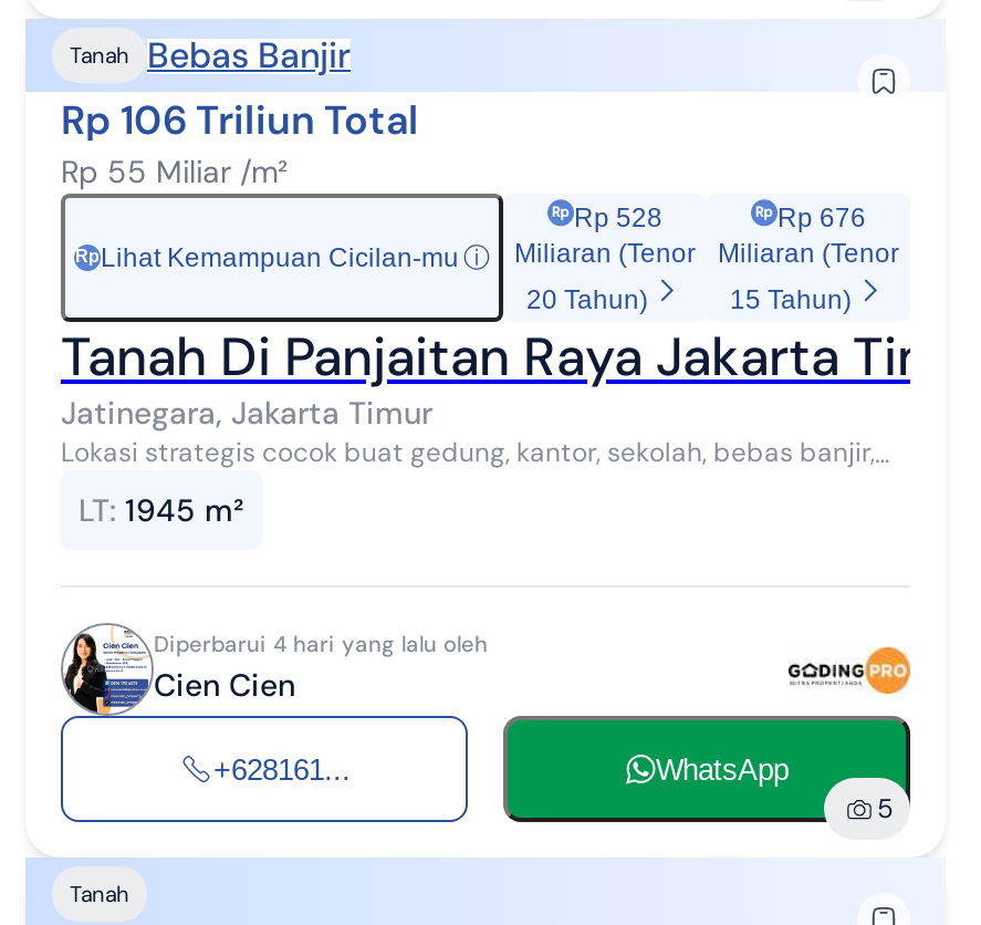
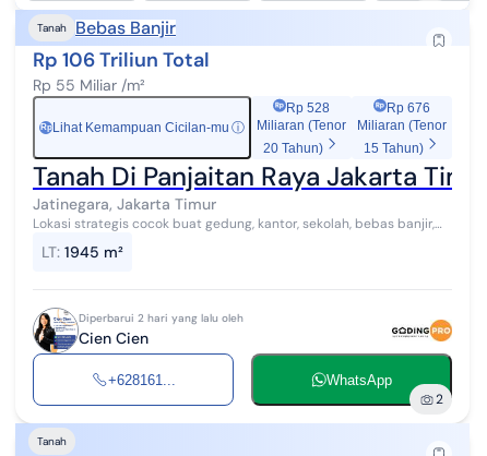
[154,630,488,658] Diperbarui 4 hari yang lalu oleh -> [79,310,243,325] Diperbarui 2 hari yang lalu oleh
[877,792,893,828] 5 -> [436,391,443,408] 2

